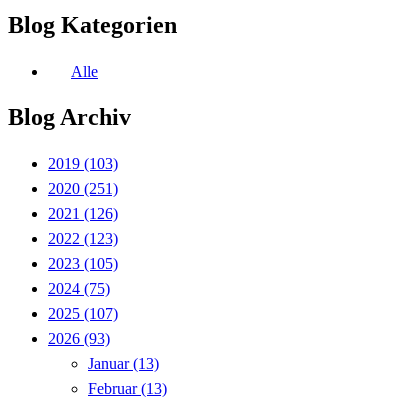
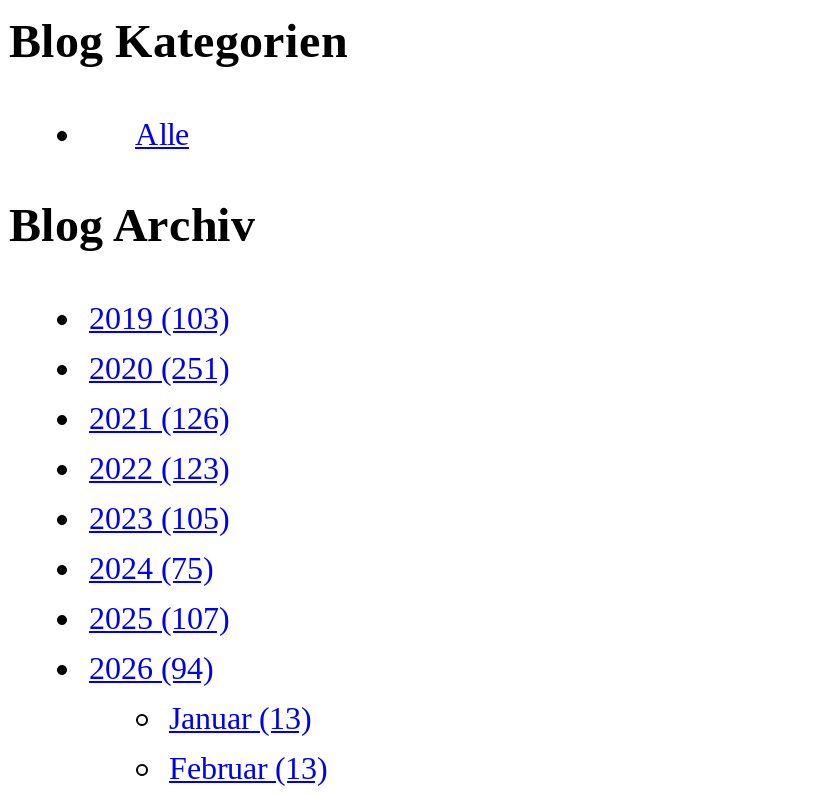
[48,330,110,347] 2026 (93) -> [89,651,213,685] 2026 (94)

